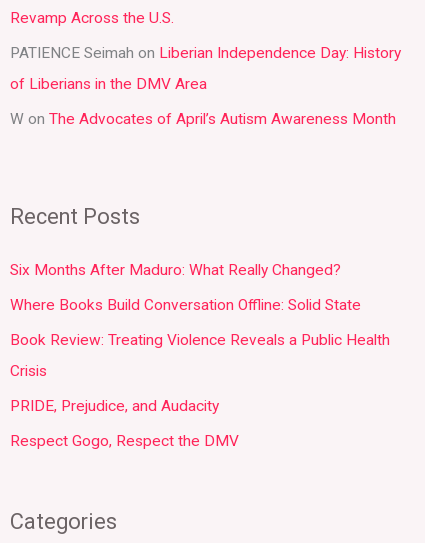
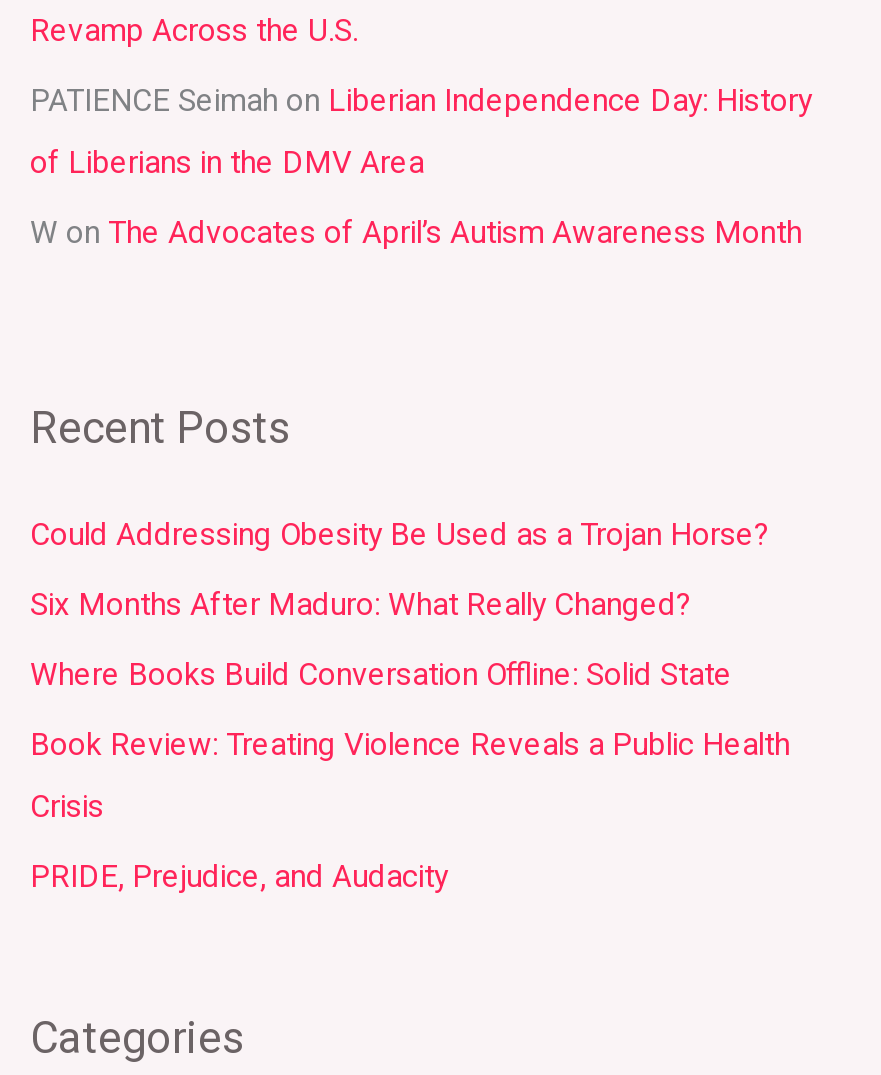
none -> [30,517,770,553] Could Addressing Obesity Be Used as a Trojan Horse?
moved [10,261,390,415] -> [30,587,790,894]: Six Months After Maduro: What Really Changed? | Where Books Build Conversation Offline: Solid State | Book Review: Treating Violence Reveals a Public Health | Crisis | PRIDE, Prejudice, and Audacity
[10,432,239,450] Respect Gogo, Respect the DMV -> none

